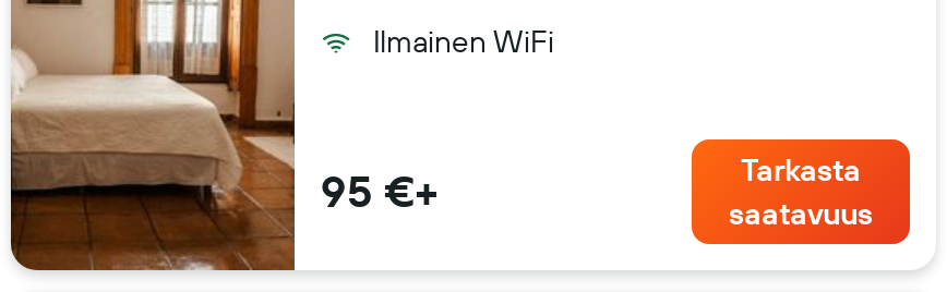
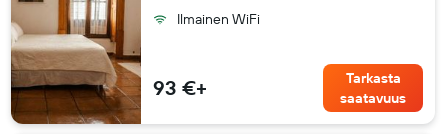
[321,163,439,218] 95 €+ -> [153,75,207,100] 93 €+

